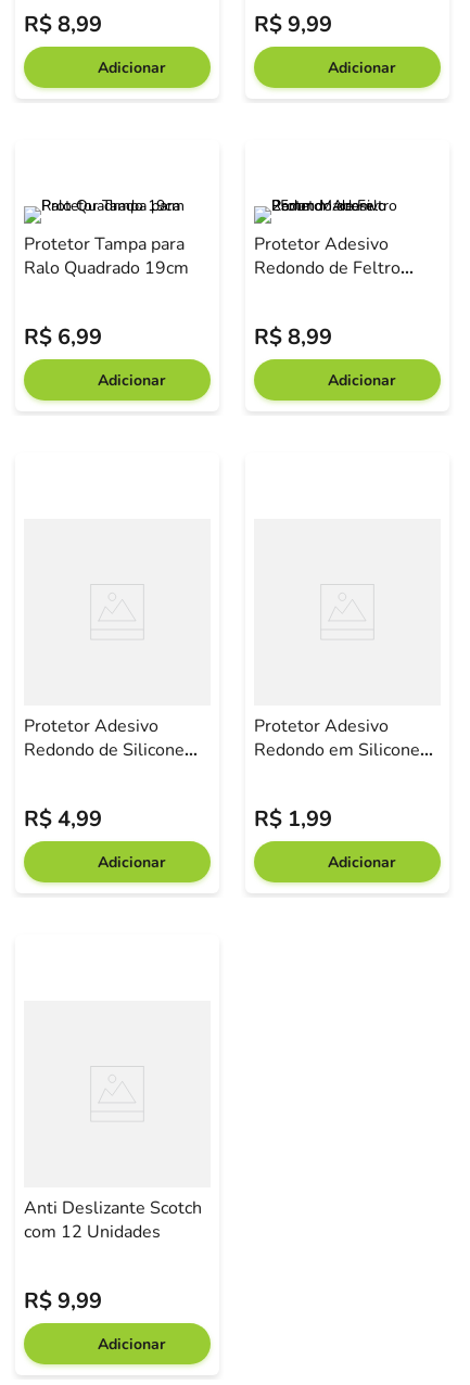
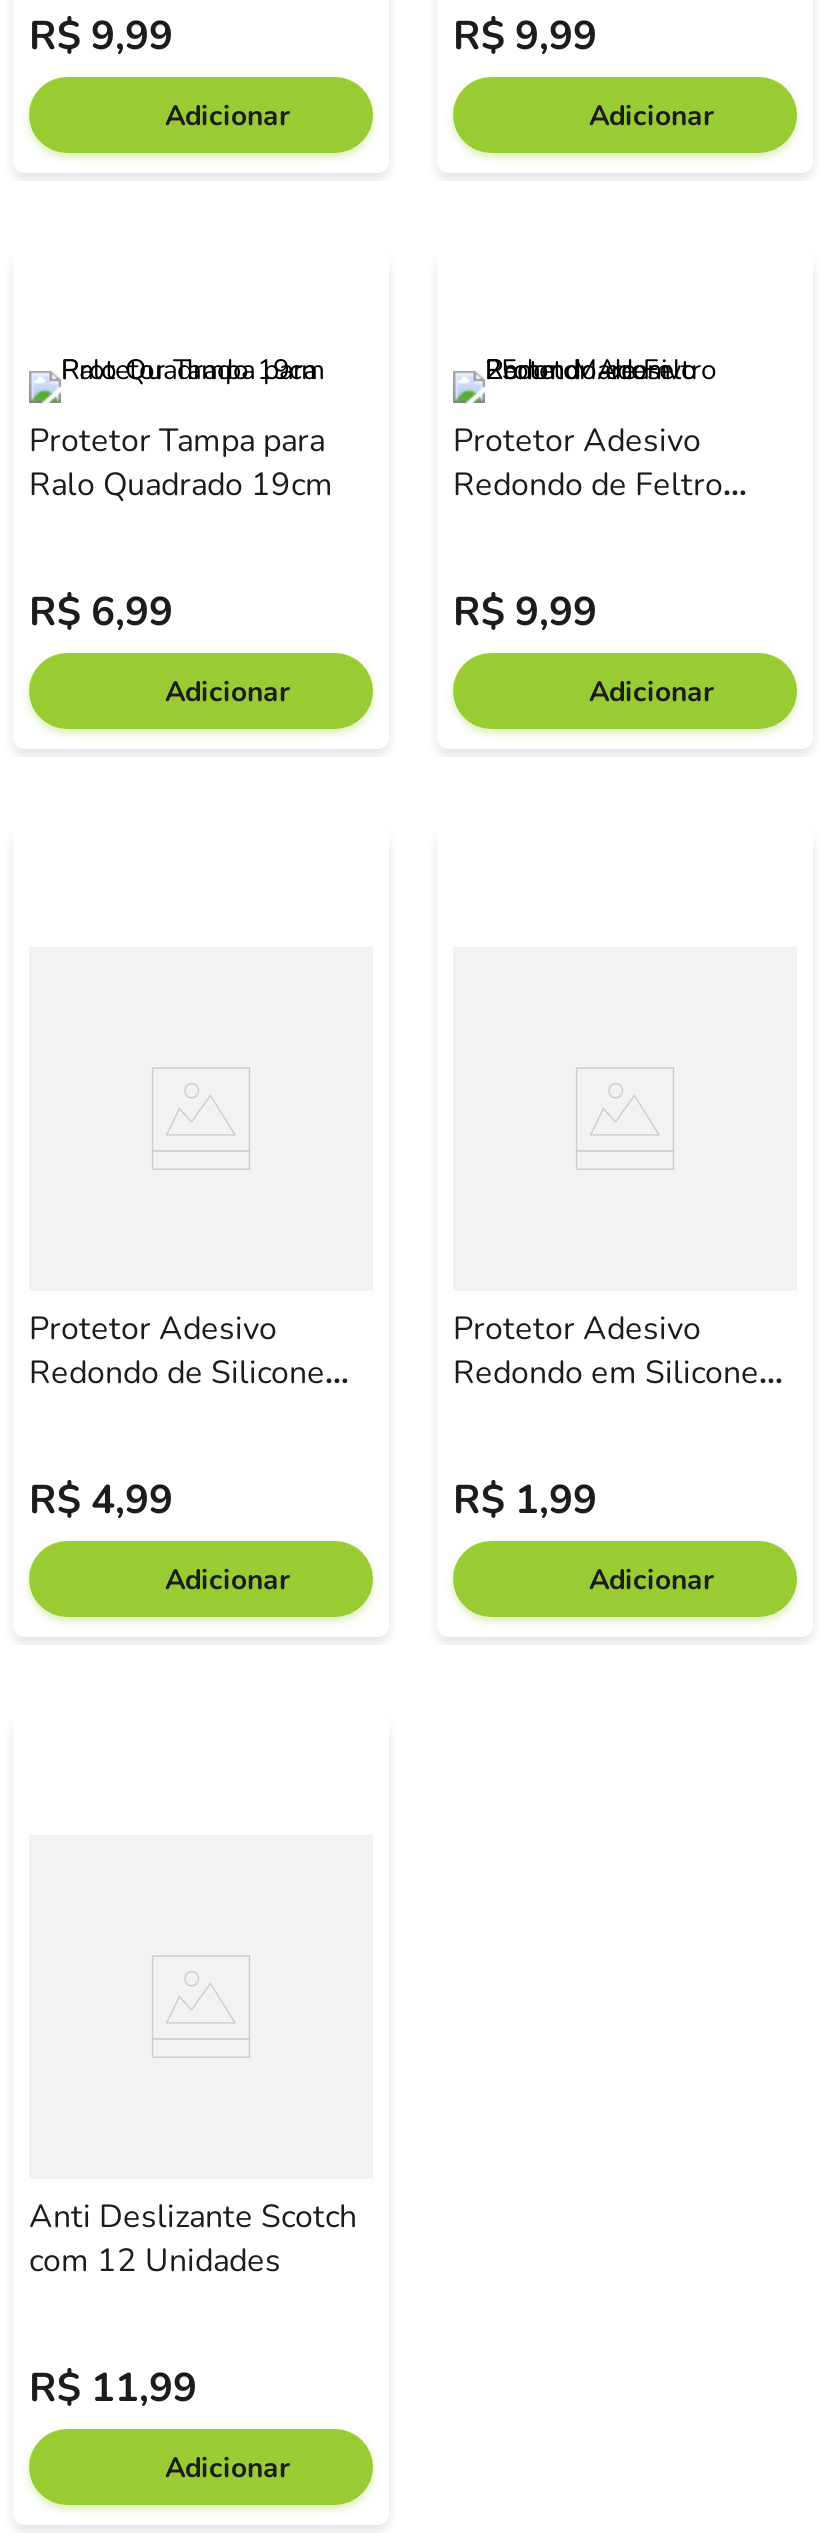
[24,10,102,39] R$ 8,99 -> [29,9,173,63] R$ 9,99
[254,322,332,352] R$ 8,99 -> [453,585,597,639] R$ 9,99
[24,1286,102,1316] R$ 9,99 -> [29,2361,197,2415] R$ 11,99

